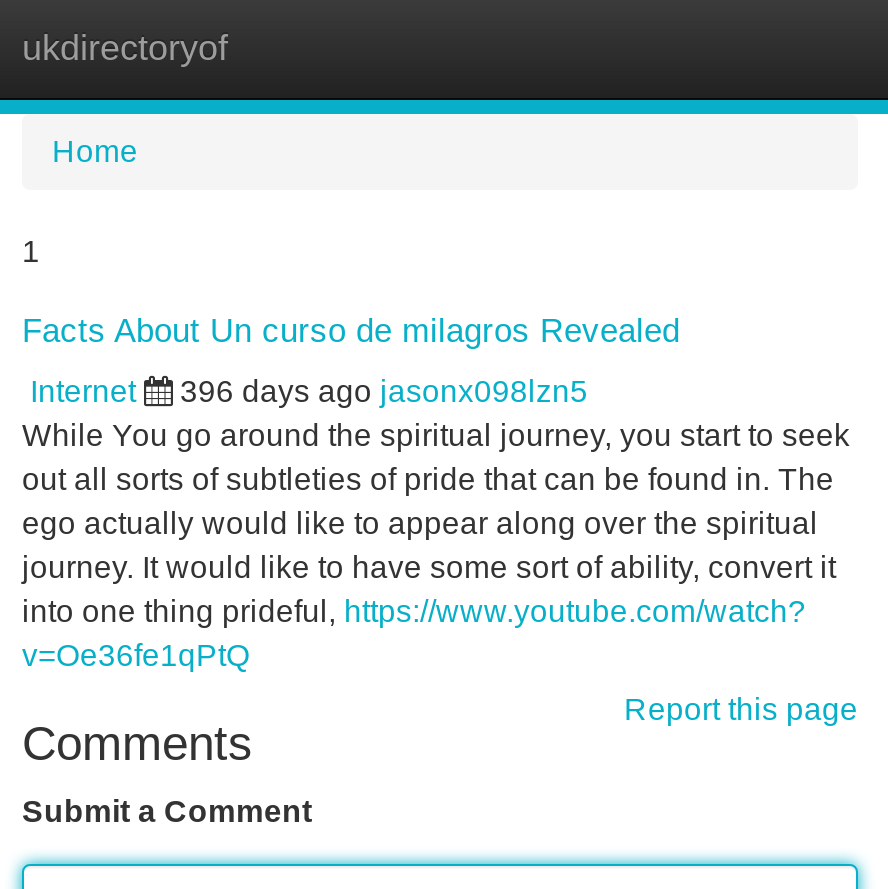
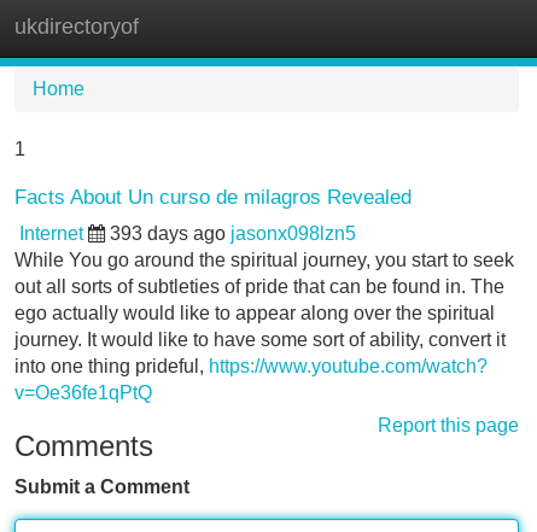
[180,374,588,408] 396 days ago jasonx098lzn5 -> [110,223,356,244] 393 days ago jasonx098lzn5

